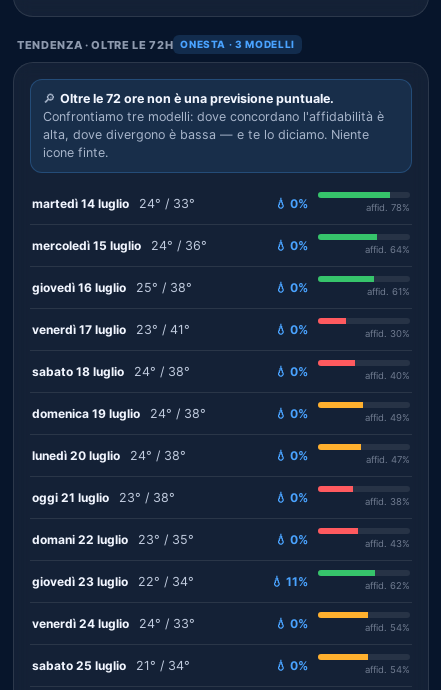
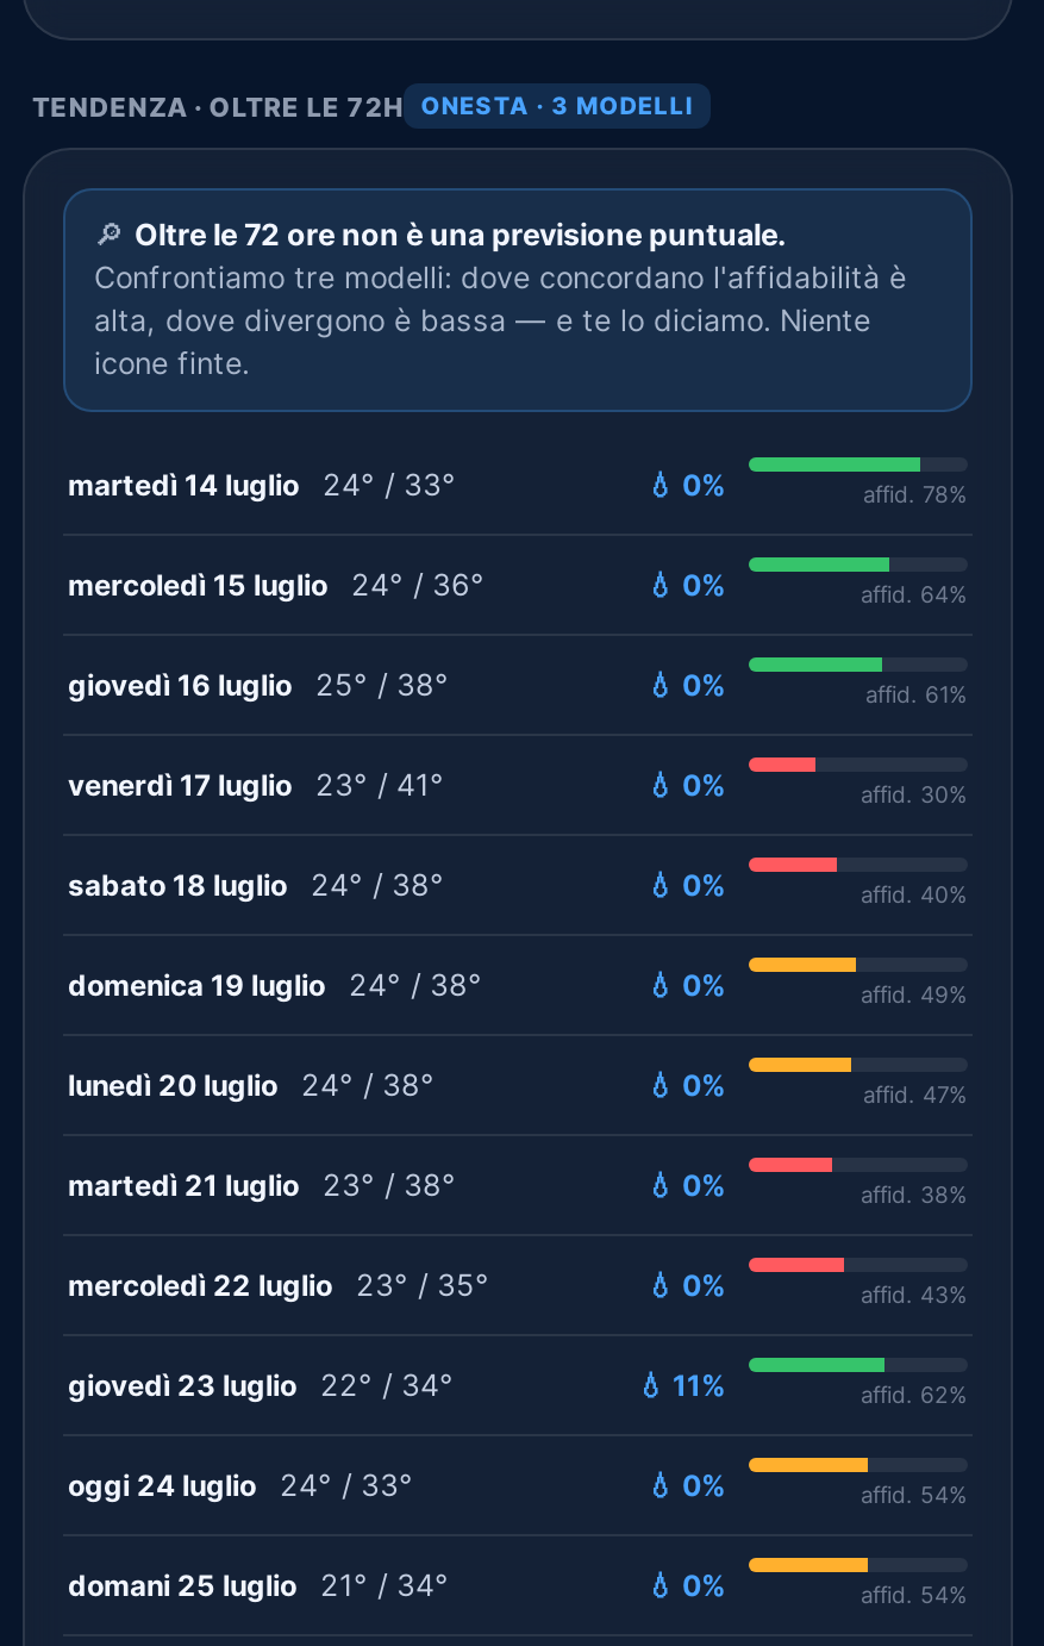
[32,489,109,504] oggi 21 luglio -> [68,1166,299,1202] martedì 21 luglio
[32,531,128,546] domani 22 luglio -> [68,1266,332,1302] mercoledì 22 luglio
[32,615,129,630] venerdì 24 luglio -> [68,1466,256,1502] oggi 24 luglio
[32,657,126,672] sabato 25 luglio -> [68,1566,296,1602] domani 25 luglio

